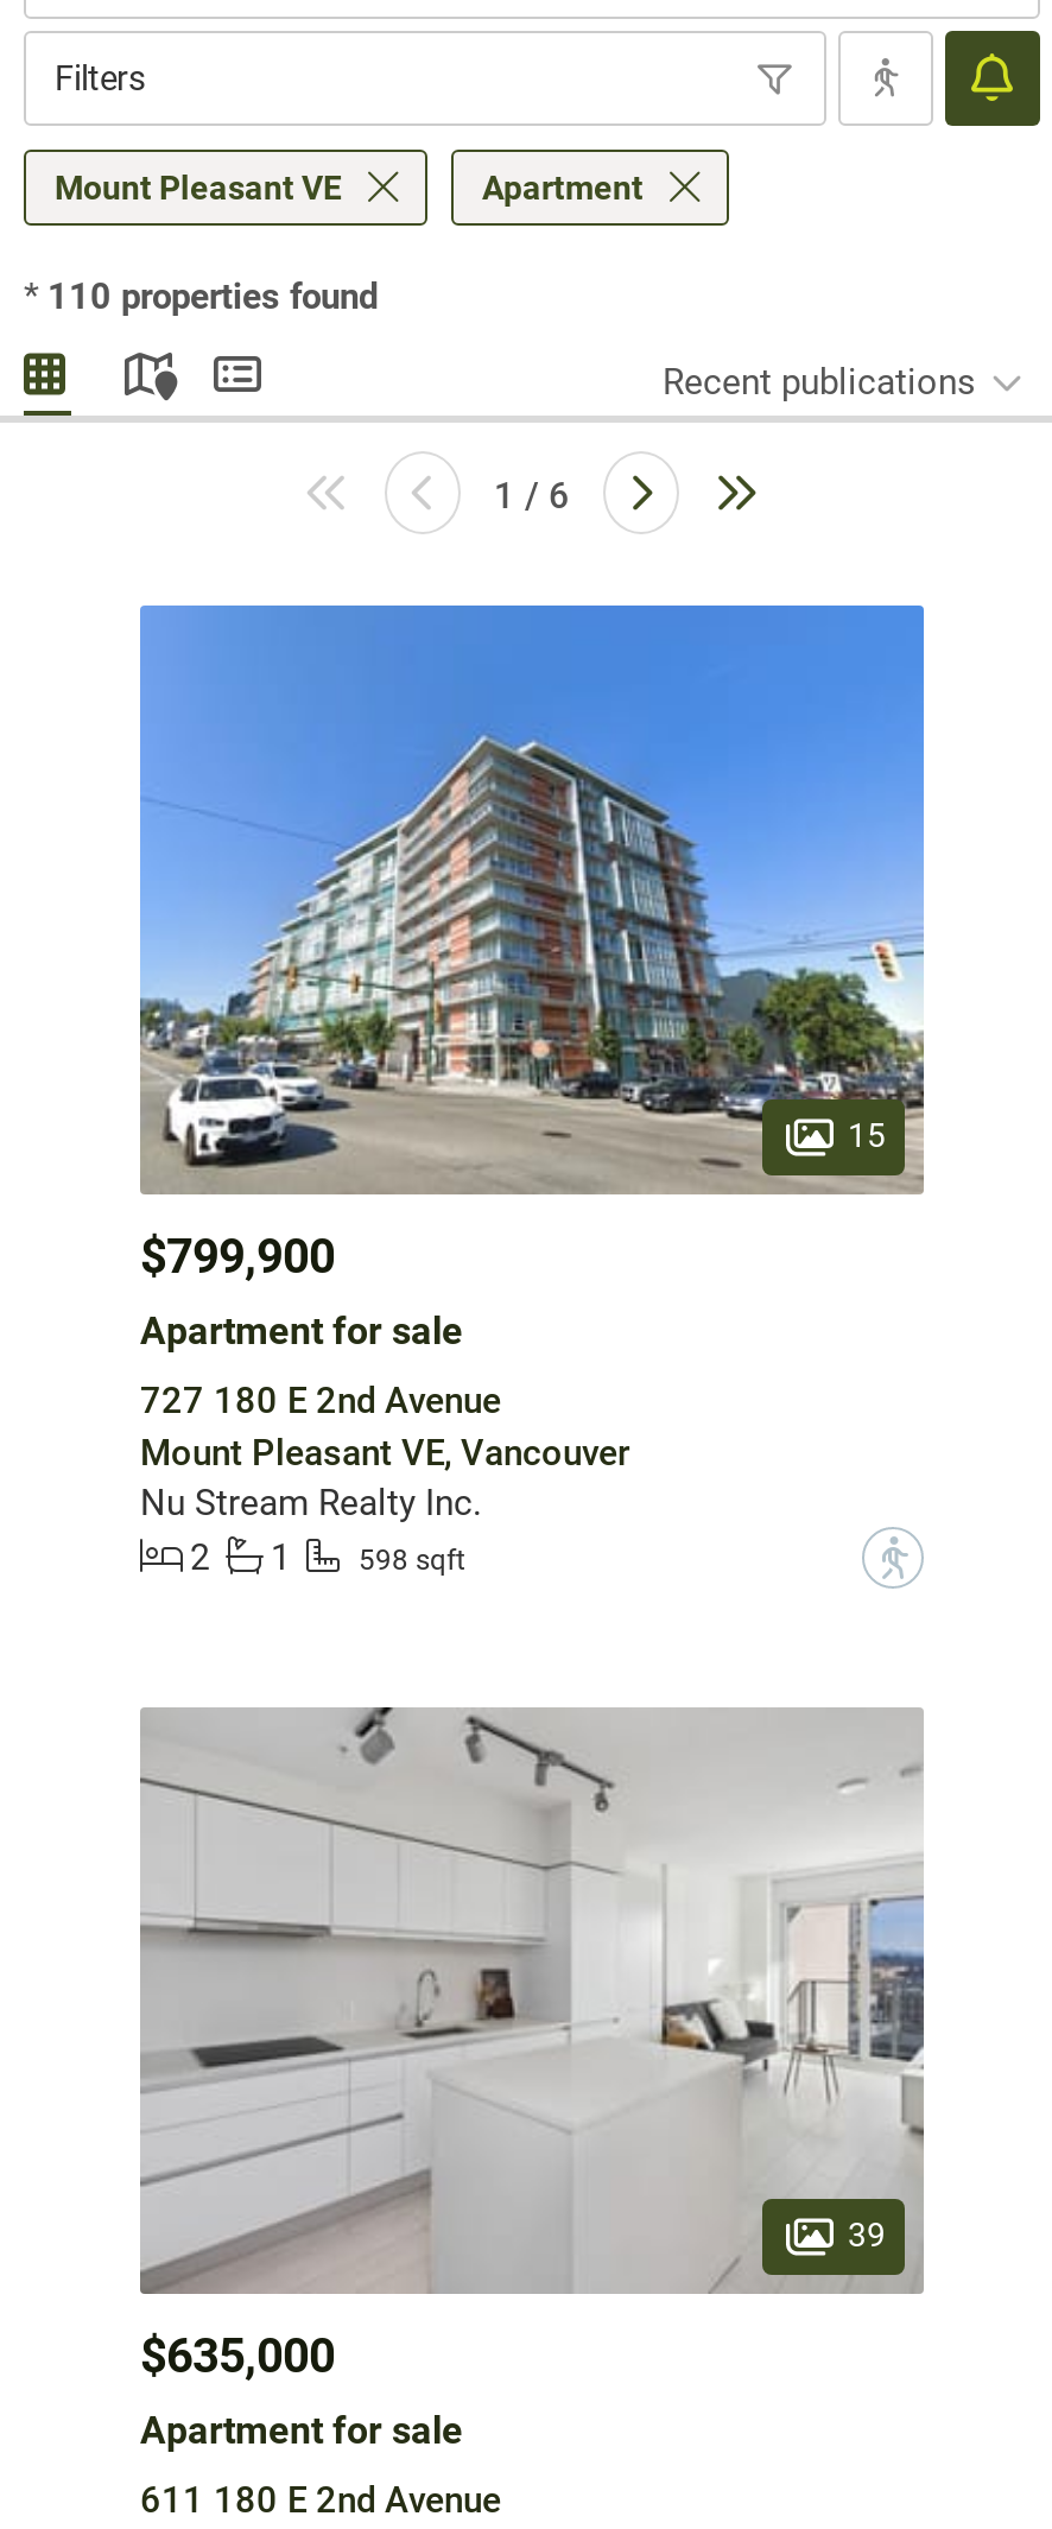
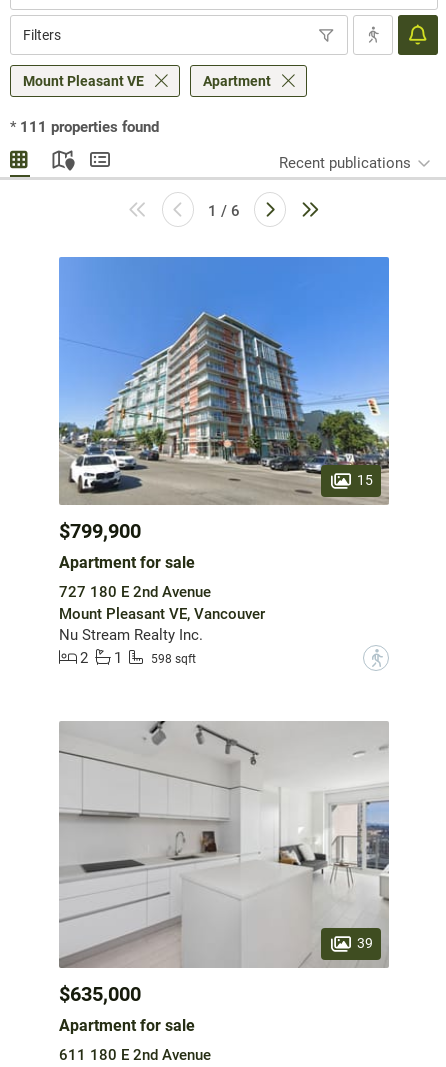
[24,275,378,318] * 110 properties found -> [10,118,159,136] * 111 properties found

